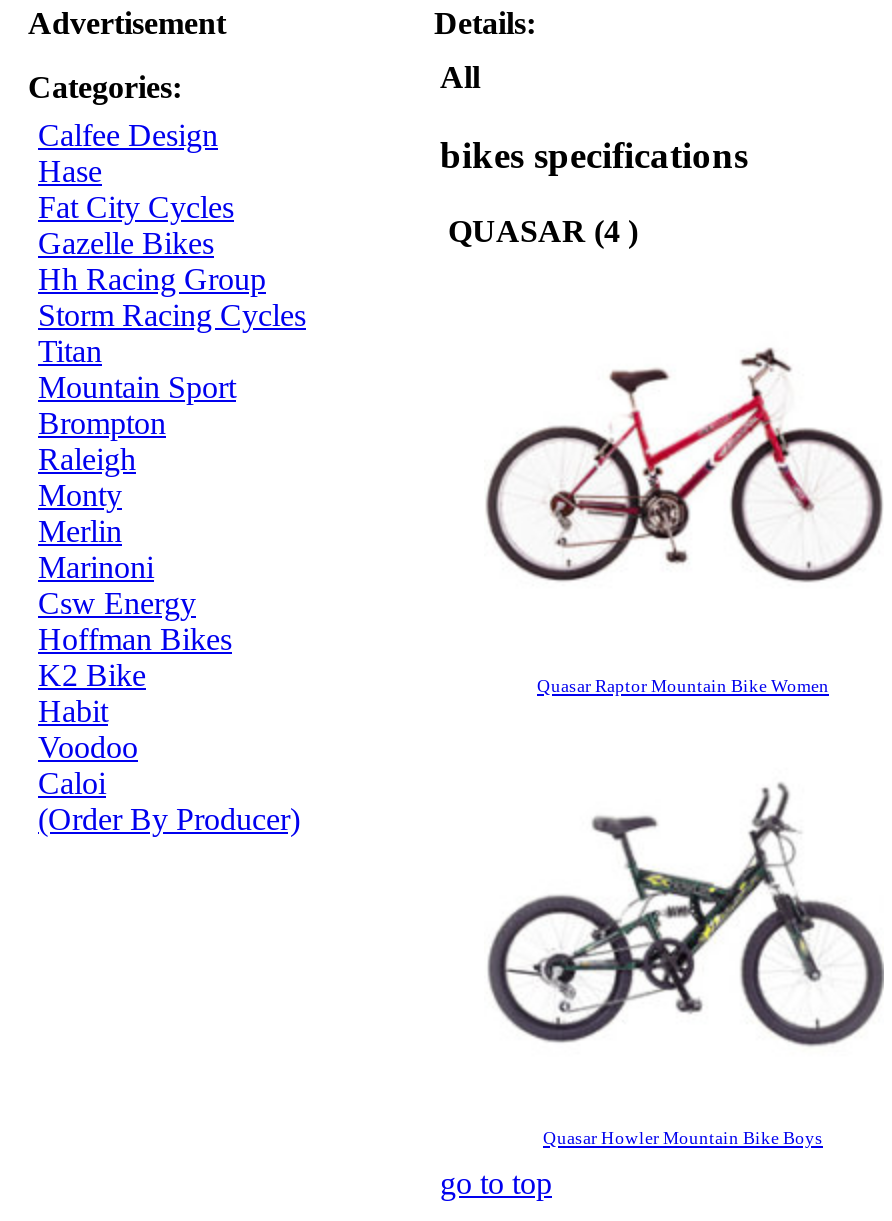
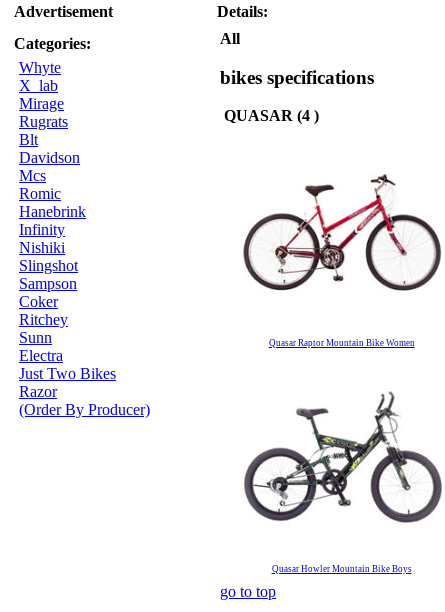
[38,118,306,800] Calfee Design | Hase | Fat City Cycles | Gazelle Bikes | Hh Racing Group | Storm Racing Cycles | Titan | Mountain Sport | Brompton | Raleigh | Monty | Merlin | Marinoni | Csw Energy | Hoffman Bikes | K2 Bike | Habit | Voodoo | Caloi -> [19,59,116,400] Whyte | X_lab | Mirage | Rugrats | Blt | Davidson | Mcs | Romic | Hanebrink | Infinity | Nishiki | Slingshot | Sampson | Coker | Ritchey | Sunn | Electra | Just Two Bikes | Razor

